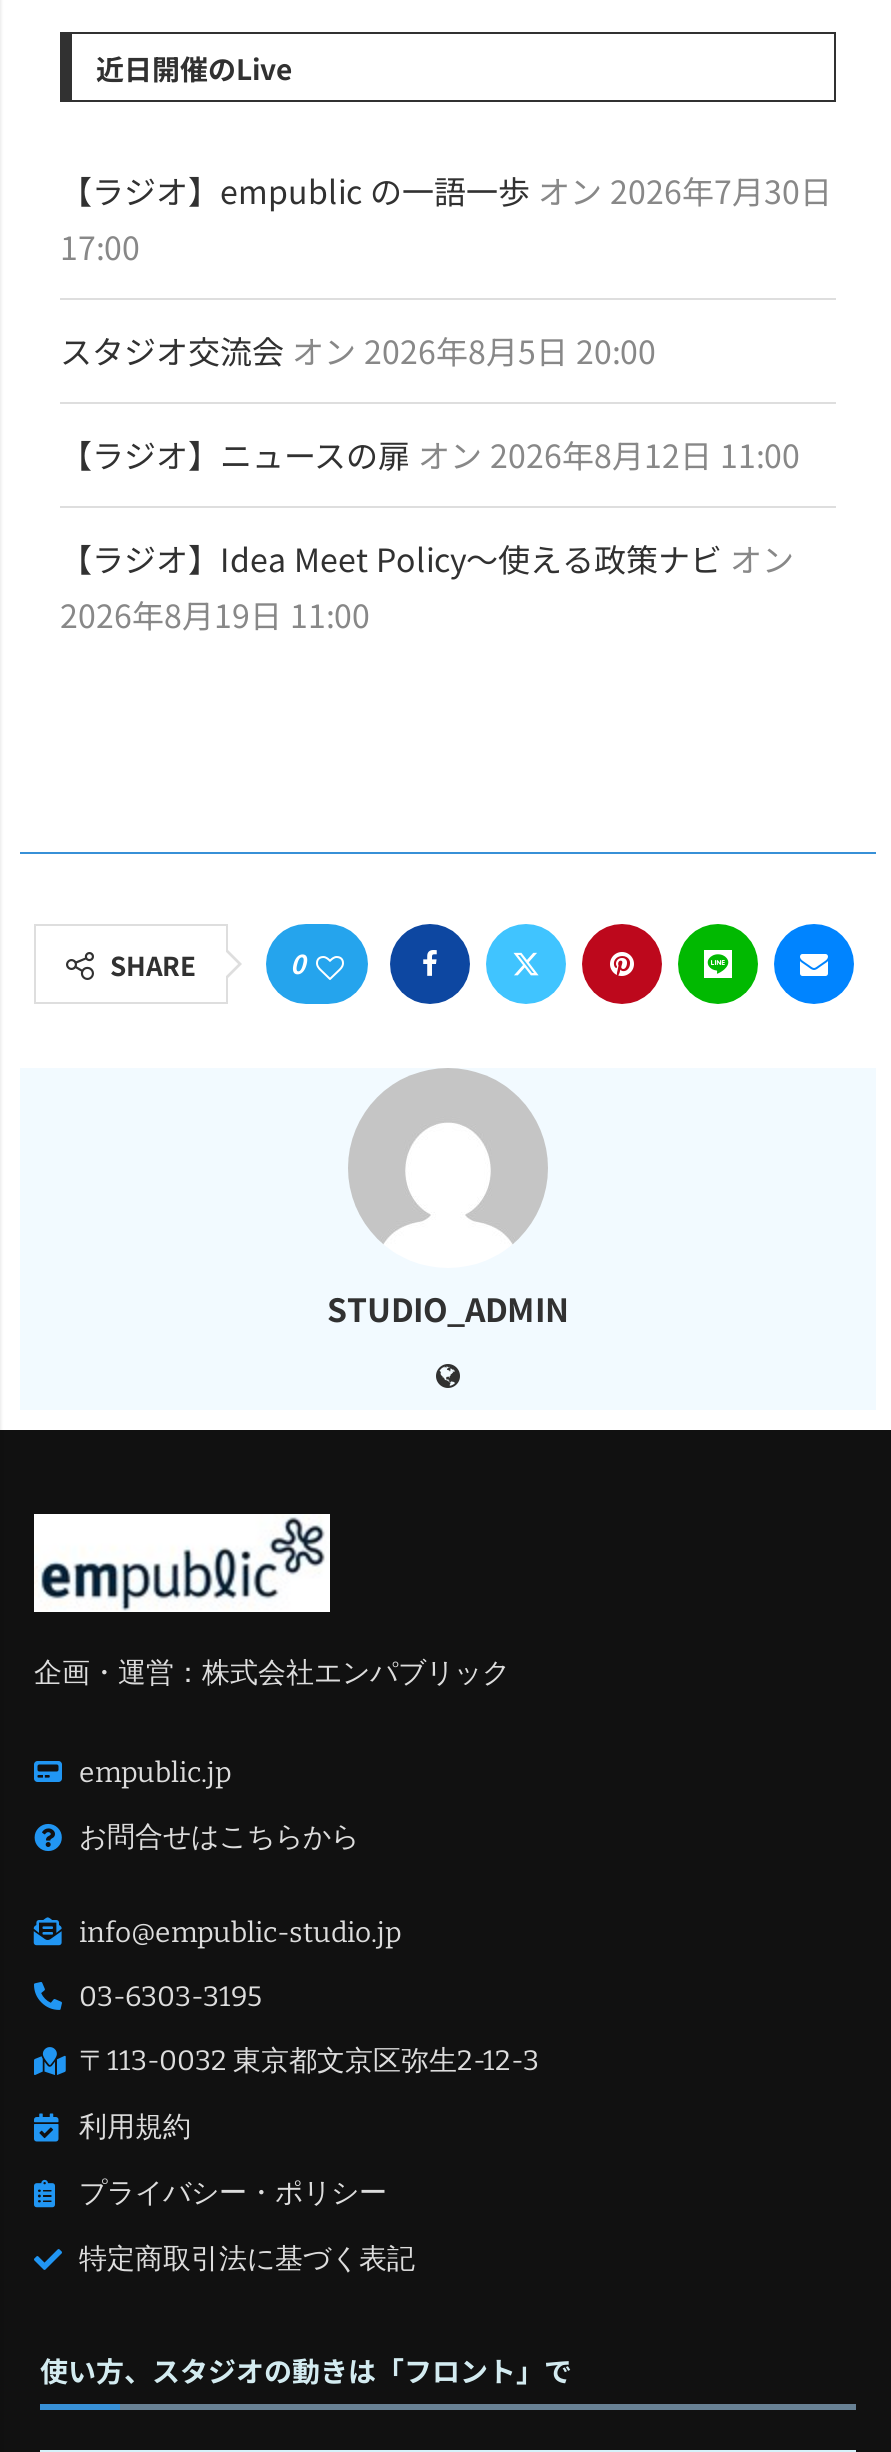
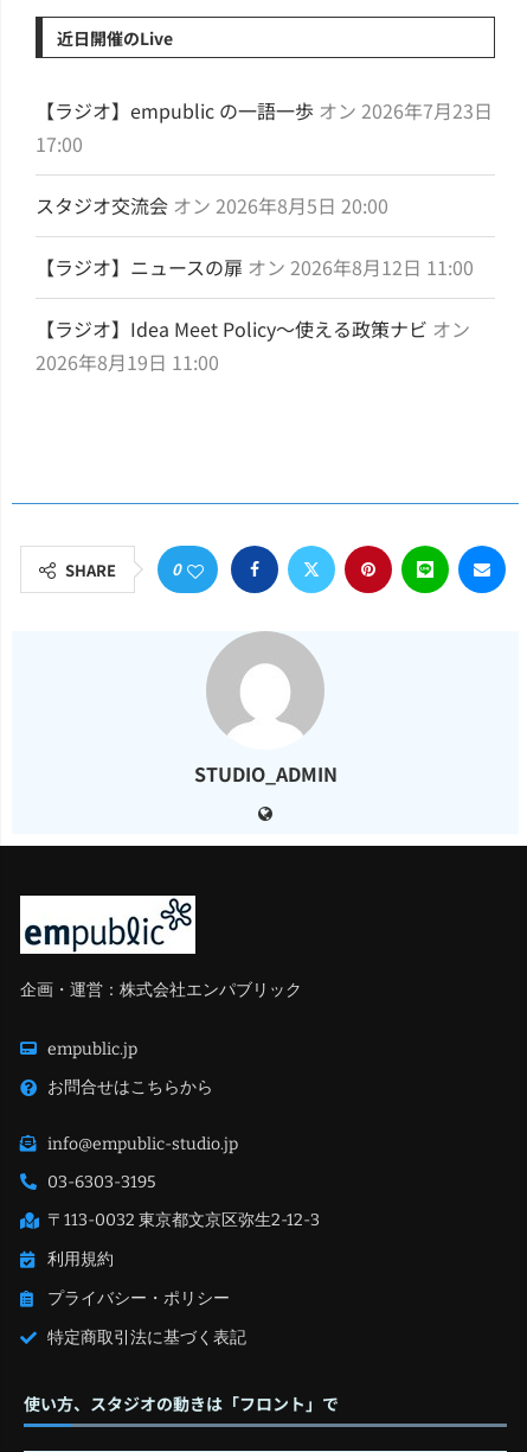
[60,166,832,214] 【ラジオ】empublic の一語一歩オン 2026年7月30日 -> [36,96,493,125] 【ラジオ】empublic の一語一歩オン 2026年7月23日

